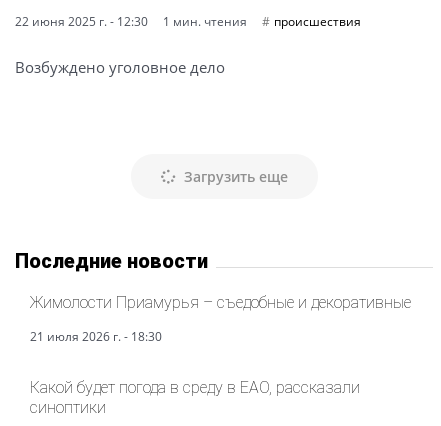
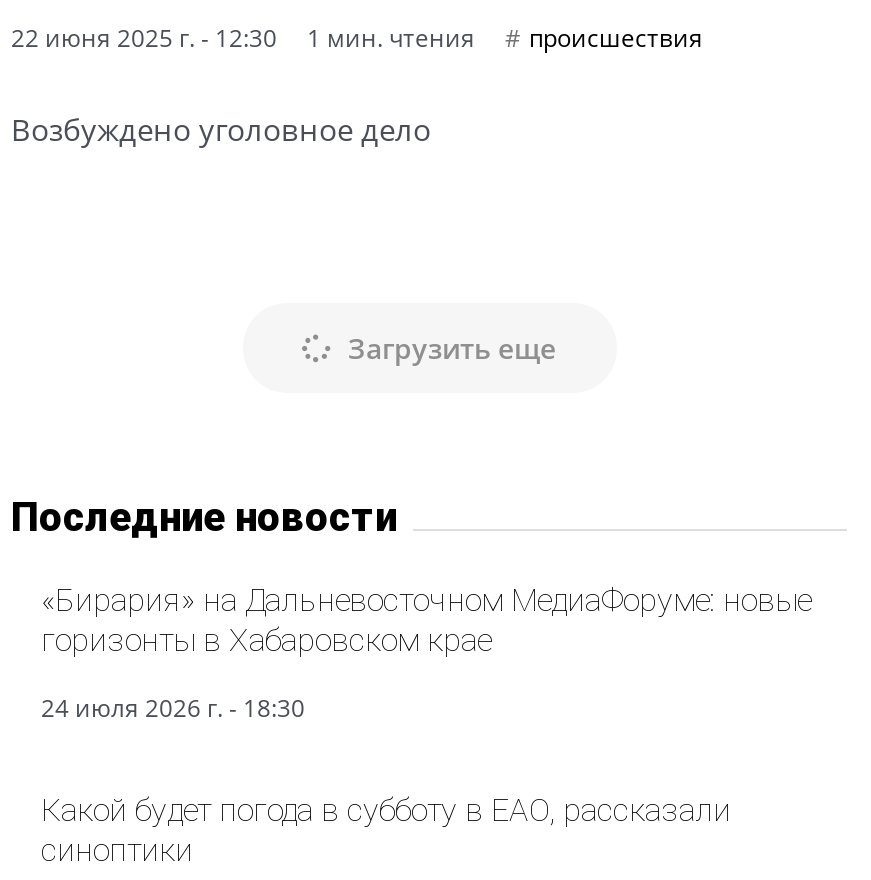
[30,293,411,312] Жимолости Приамурья – съедобные и декоративные -> [41,581,811,659] «Бирария» на Дальневосточном МедиаФоруме: новые | горизонты в Хабаровском крае
[30,328,162,345] 21 июля 2026 г. - 18:30 -> [41,691,305,725] 24 июля 2026 г. - 18:30
[30,378,360,397] Какой будет погода в среду в ЕАО, рассказали -> [41,791,731,829] Какой будет погода в субботу в ЕАО, рассказали

